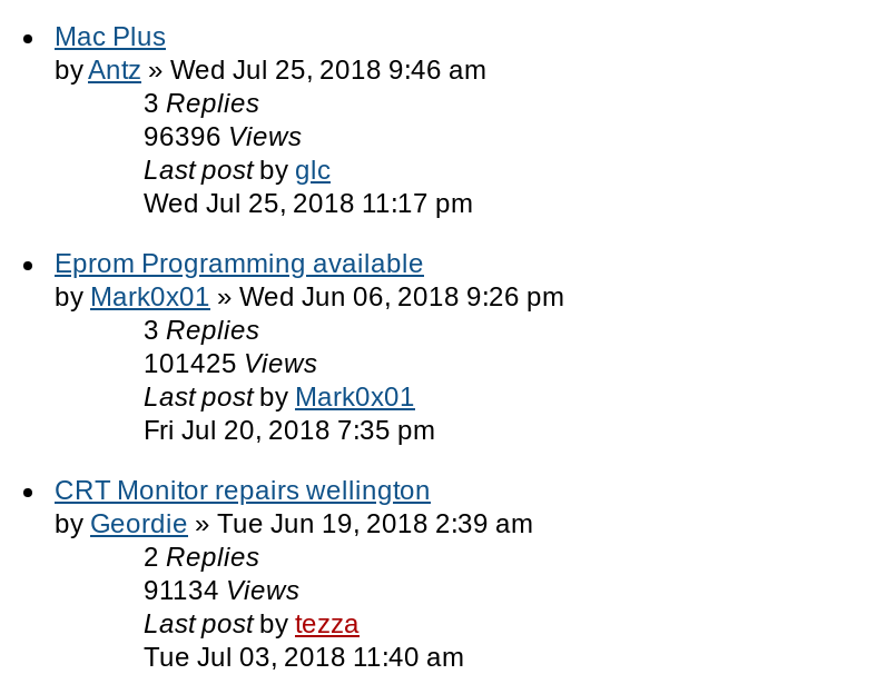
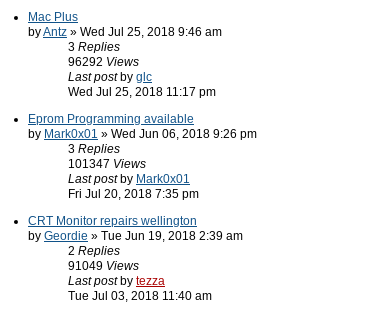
[144,121,302,152] 96396 Views -> [68,55,139,69] 96292 Views
[144,348,317,379] 101425 Views -> [68,157,146,171] 101347 Views
[144,575,299,606] 91134 Views -> [68,259,139,273] 91049 Views

